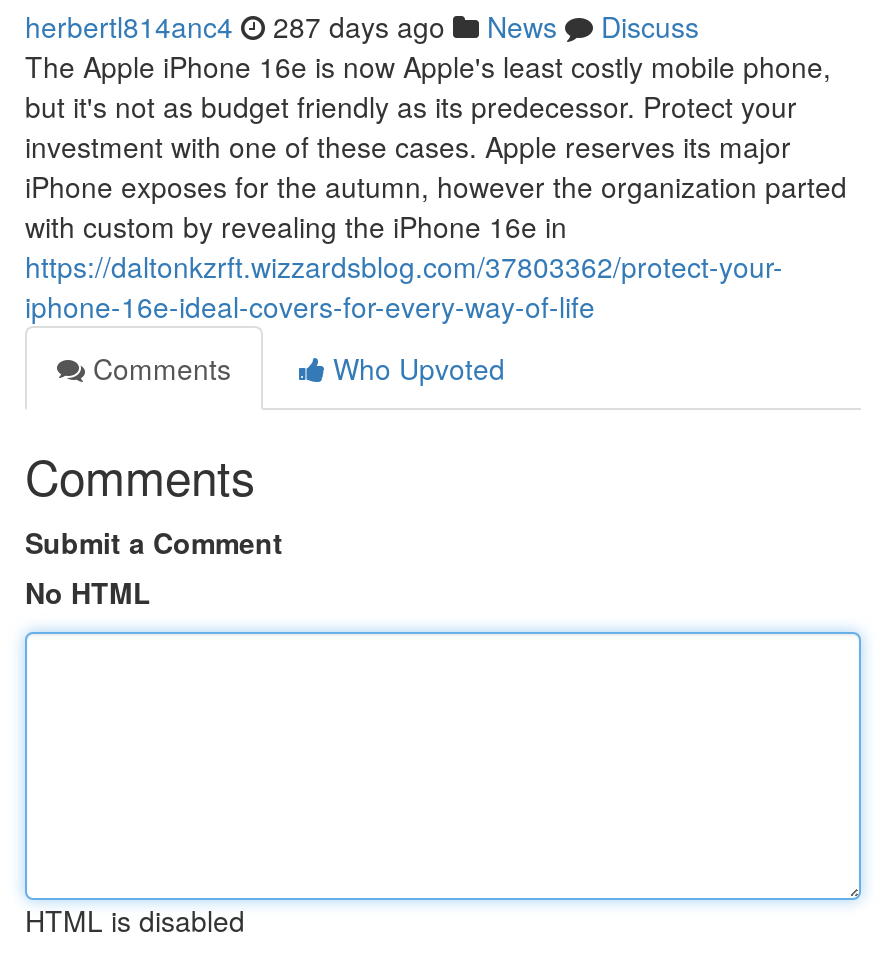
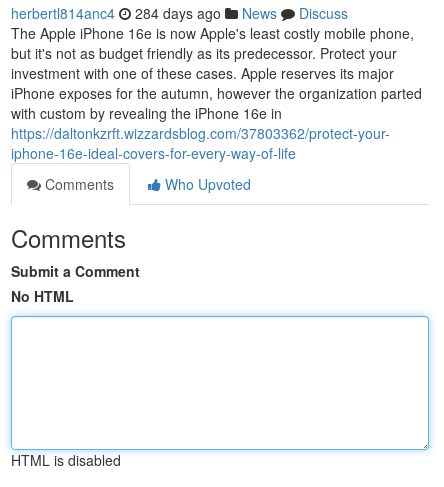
[25,6,699,46] herbertl814anc4 287 days ago News Discuss -> [11,3,348,23] herbertl814anc4 284 days ago News Discuss

